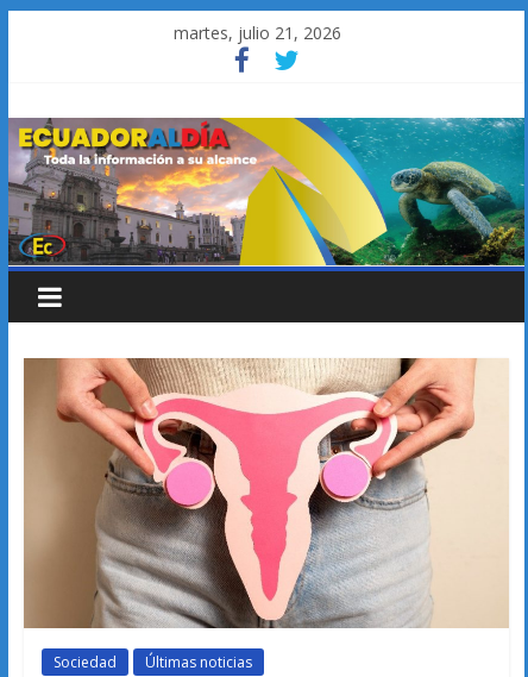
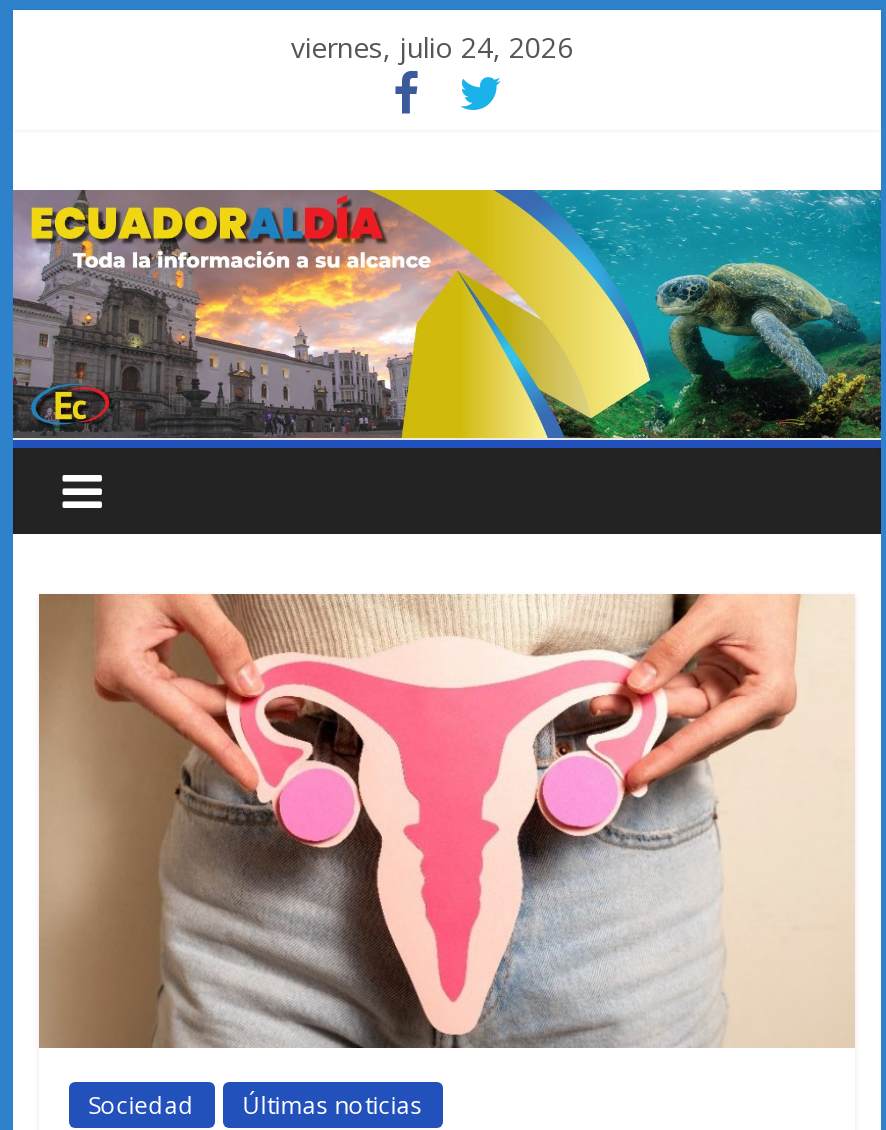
[174,21,341,44] martes, julio 21, 2026 -> [291,28,573,66] viernes, julio 24, 2026

